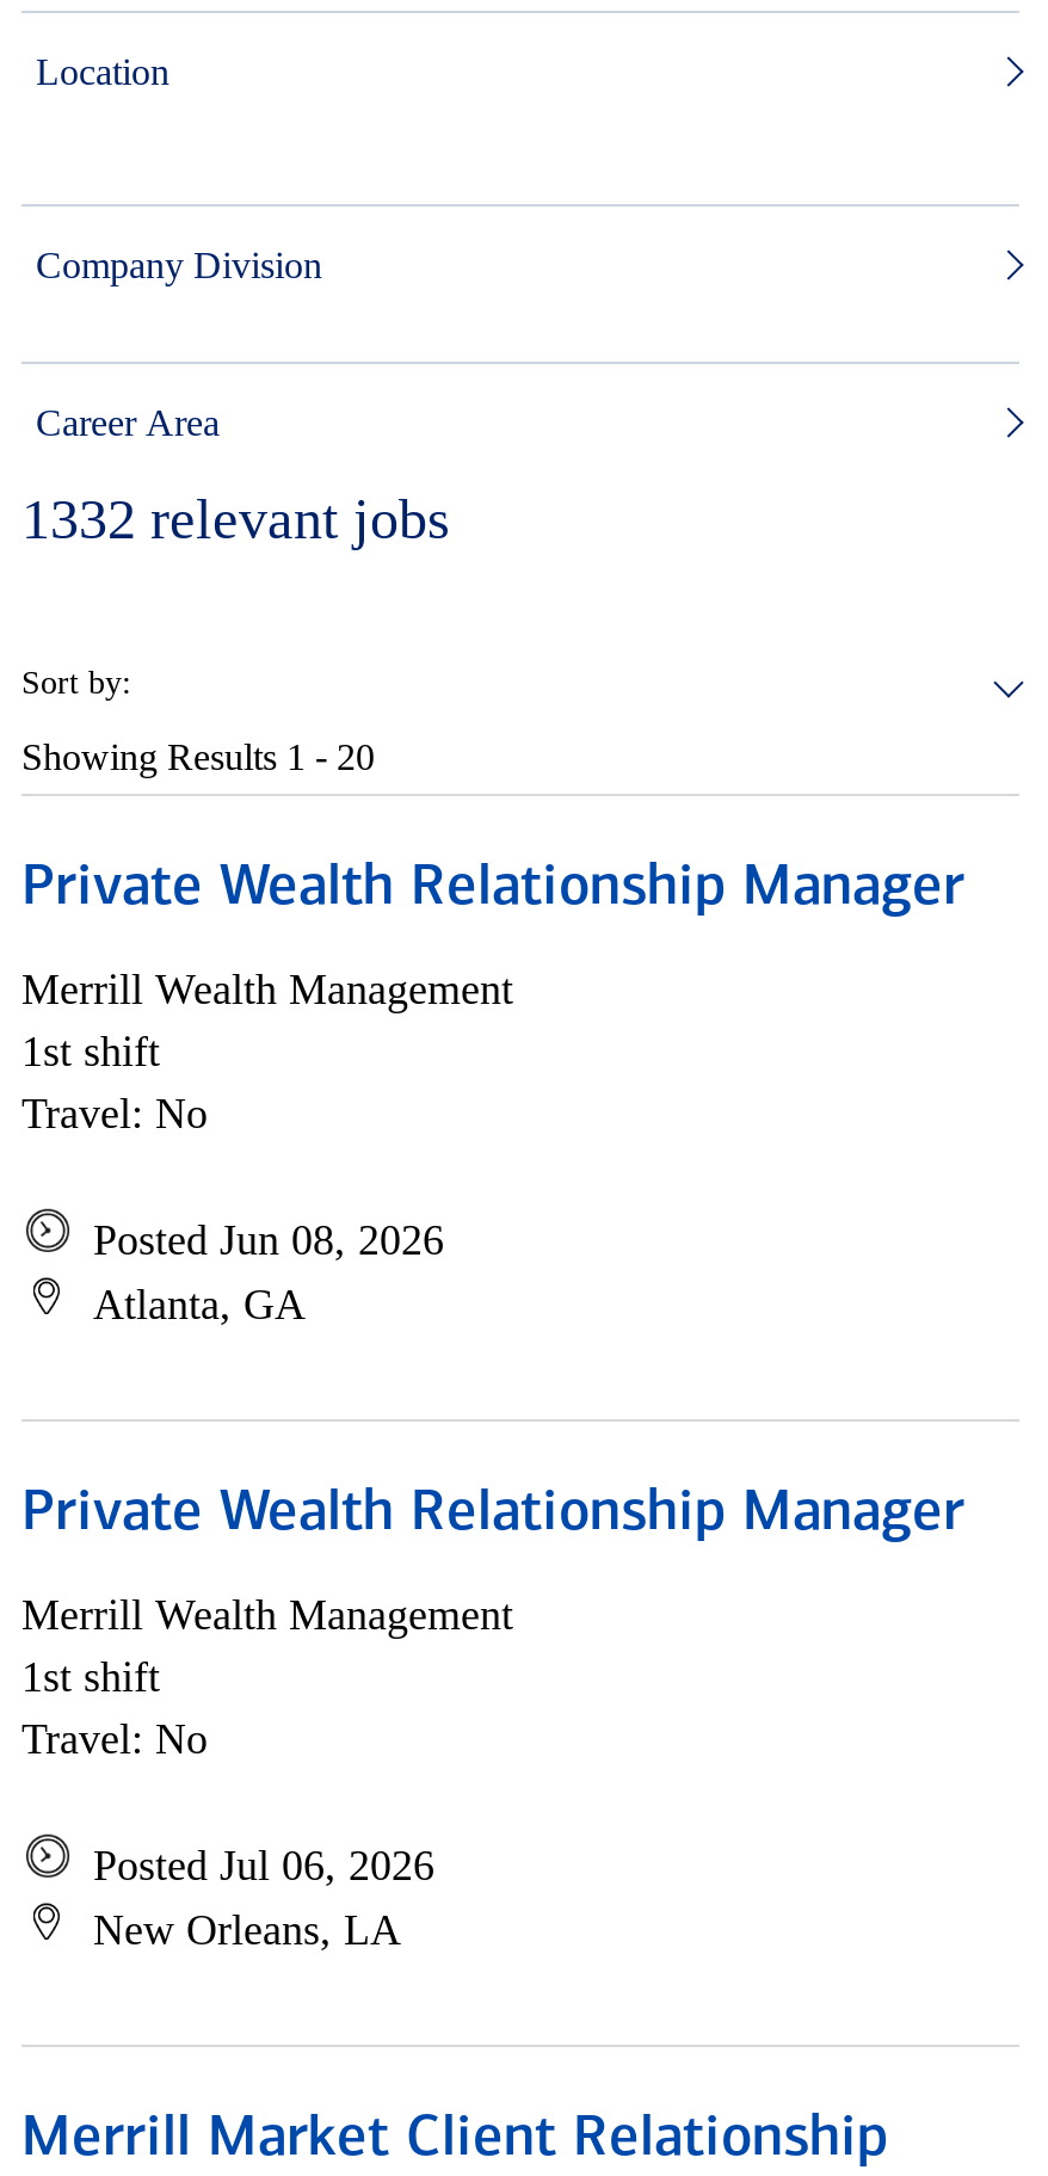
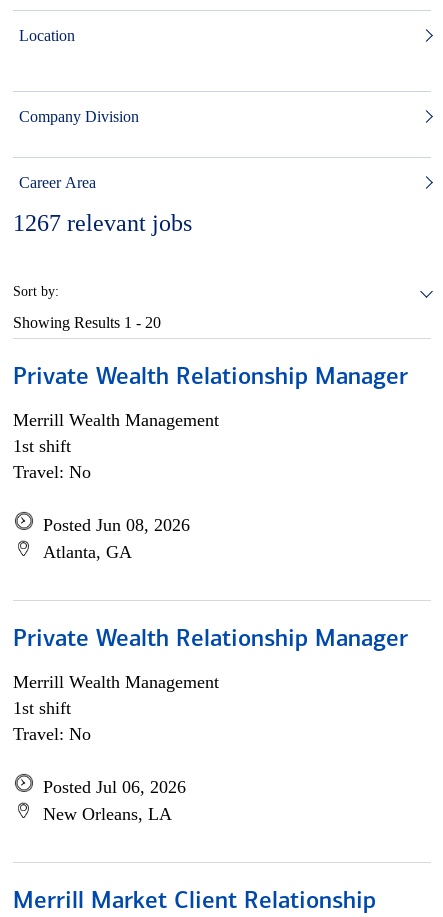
[21,488,449,550] 1332 relevant jobs -> [13,210,192,236] 1267 relevant jobs

